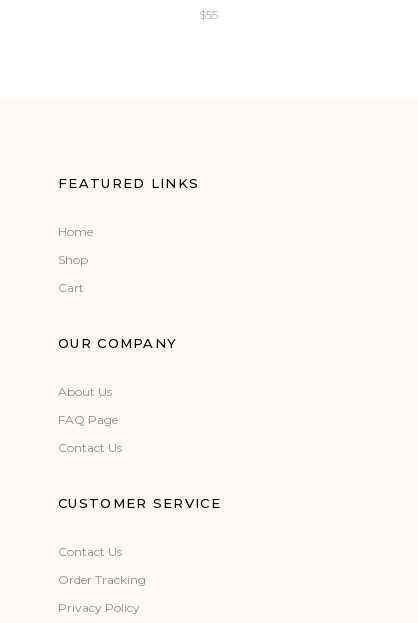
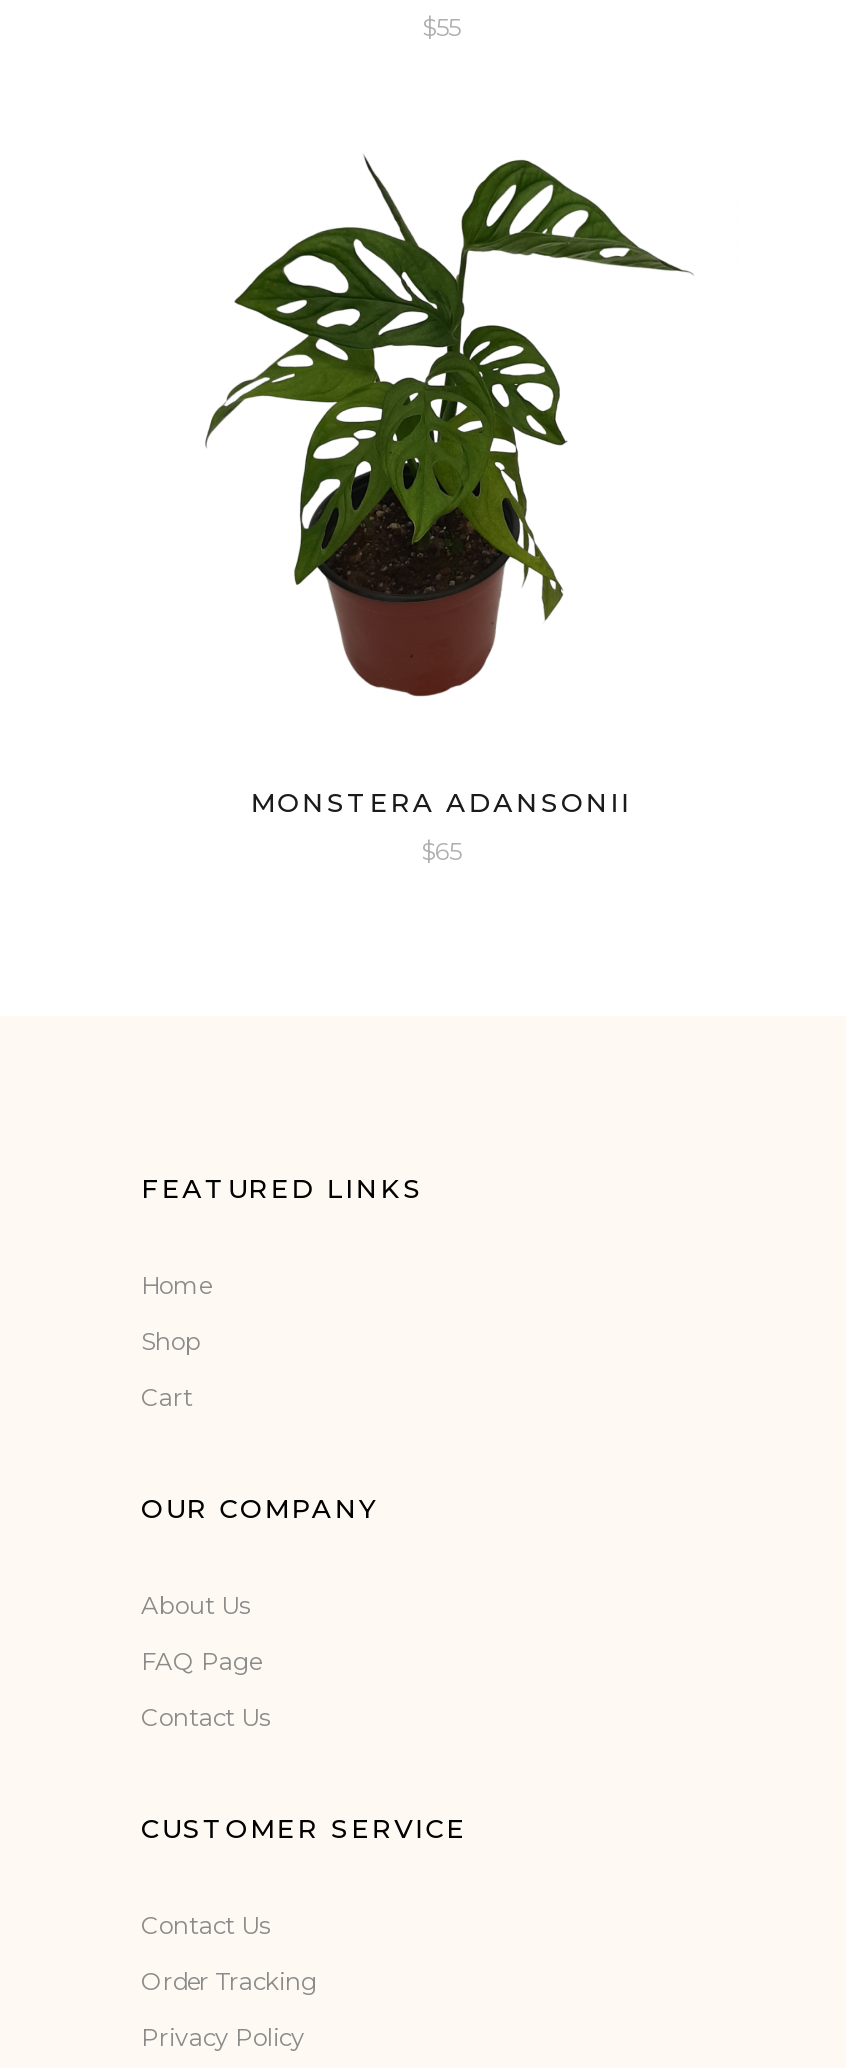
none -> [205,156,687,698] [image]
none -> [251,786,631,866] MONSTERA ADANSONII | $65

